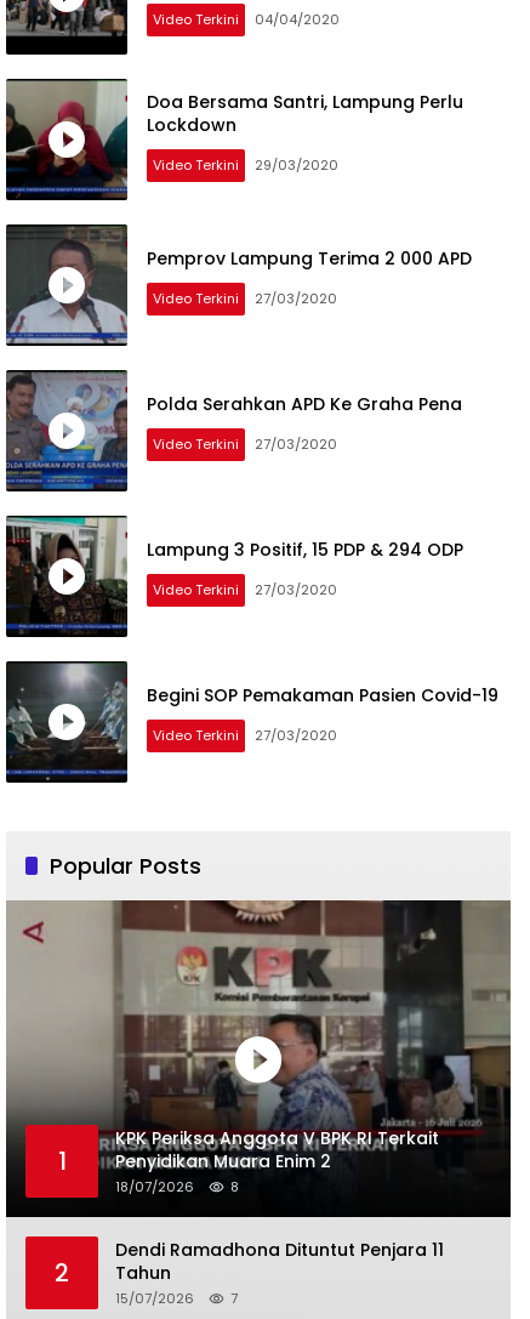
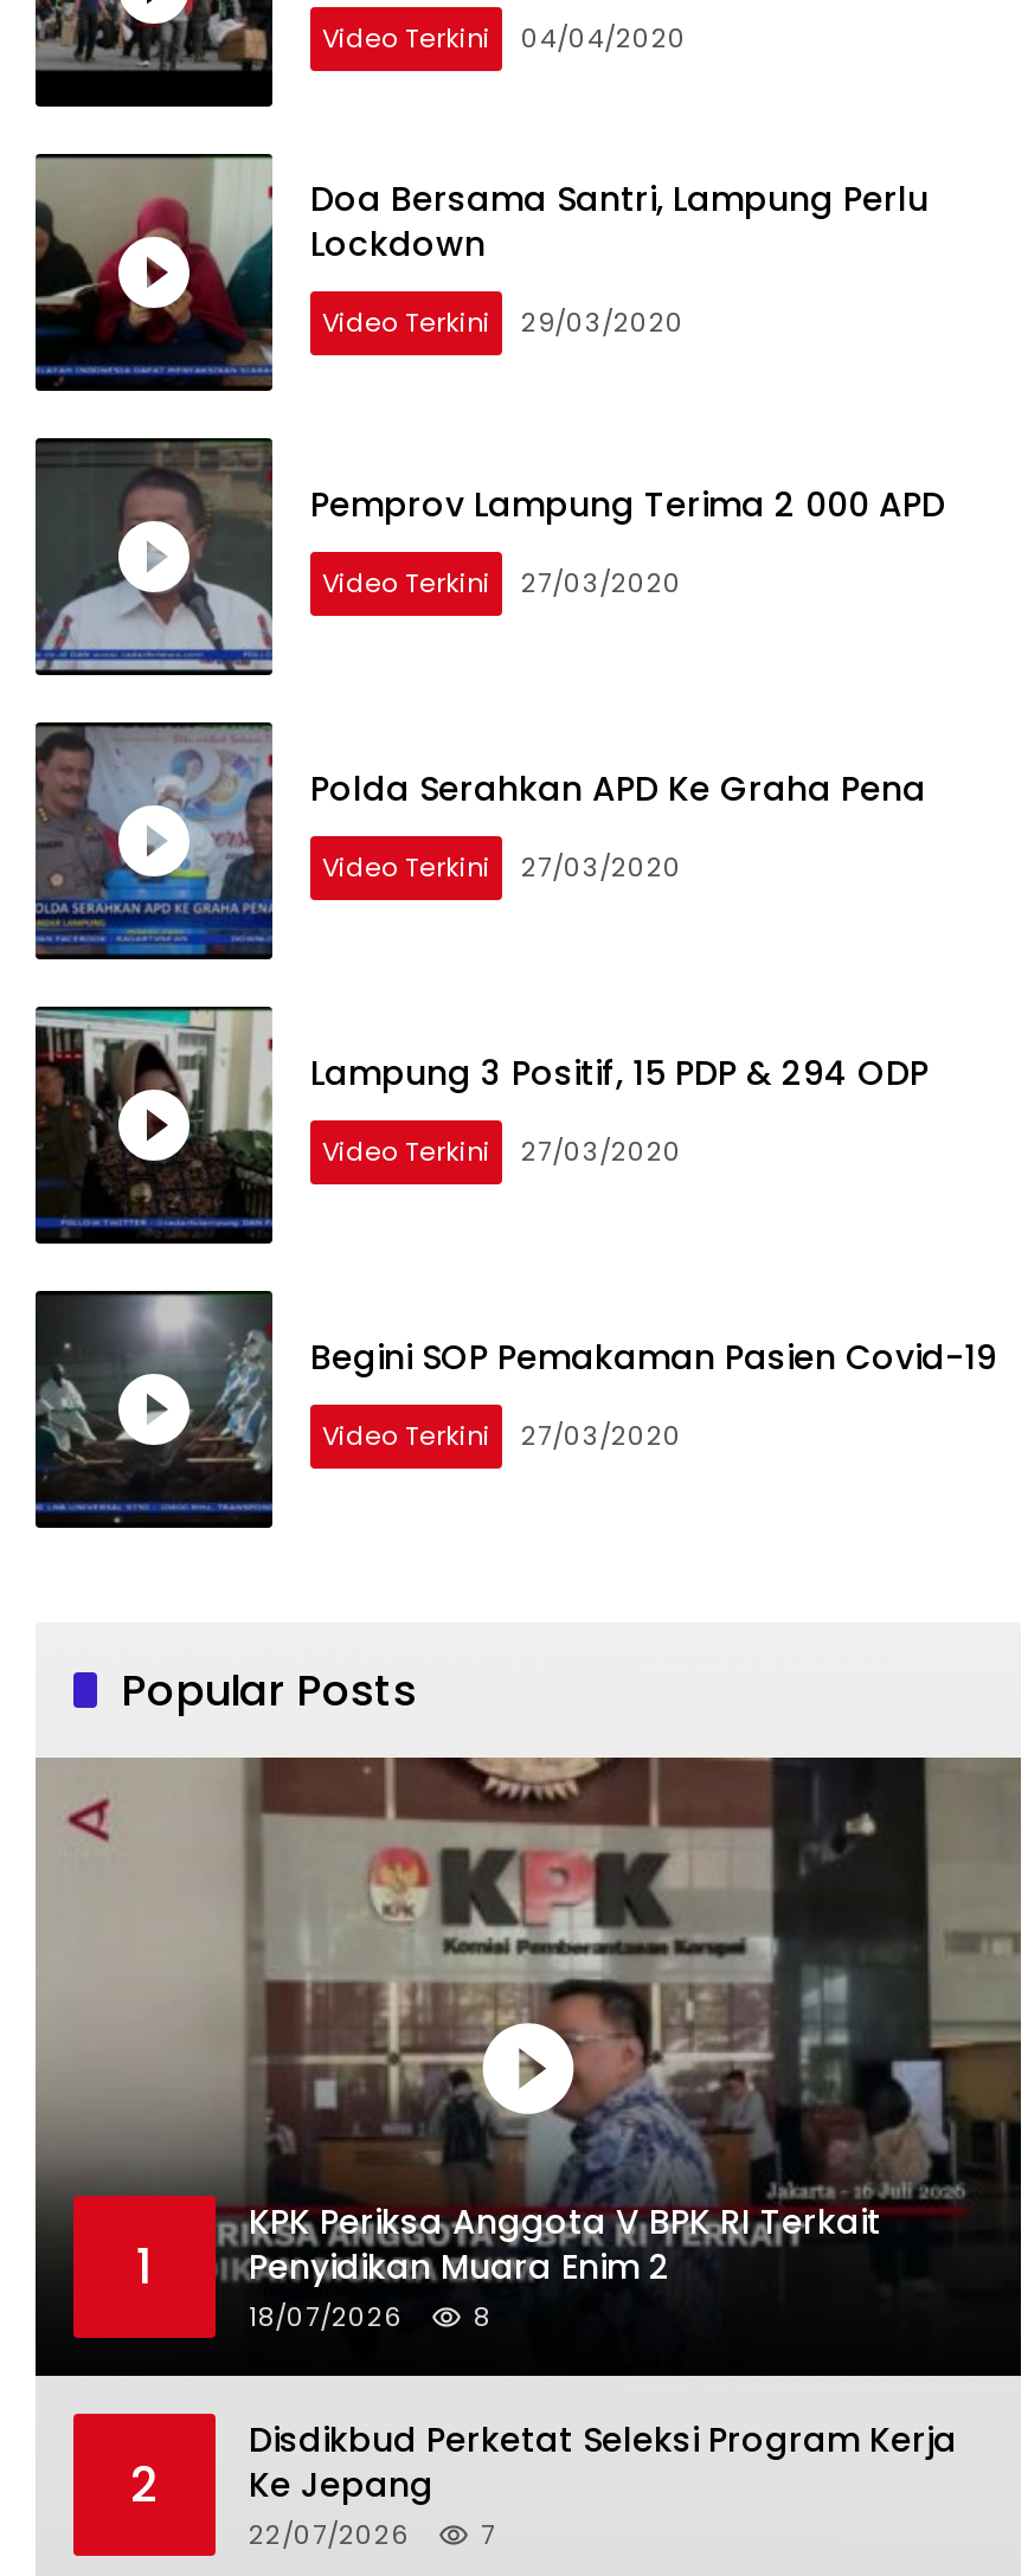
[115,1238,444,1308] Dendi Ramadhona Dituntut Penjara 11 | Tahun | 15/07/2026 -> [249,2417,957,2554] Disdikbud Perketat Seleksi Program Kerja | Ke Jepang | 22/07/2026

